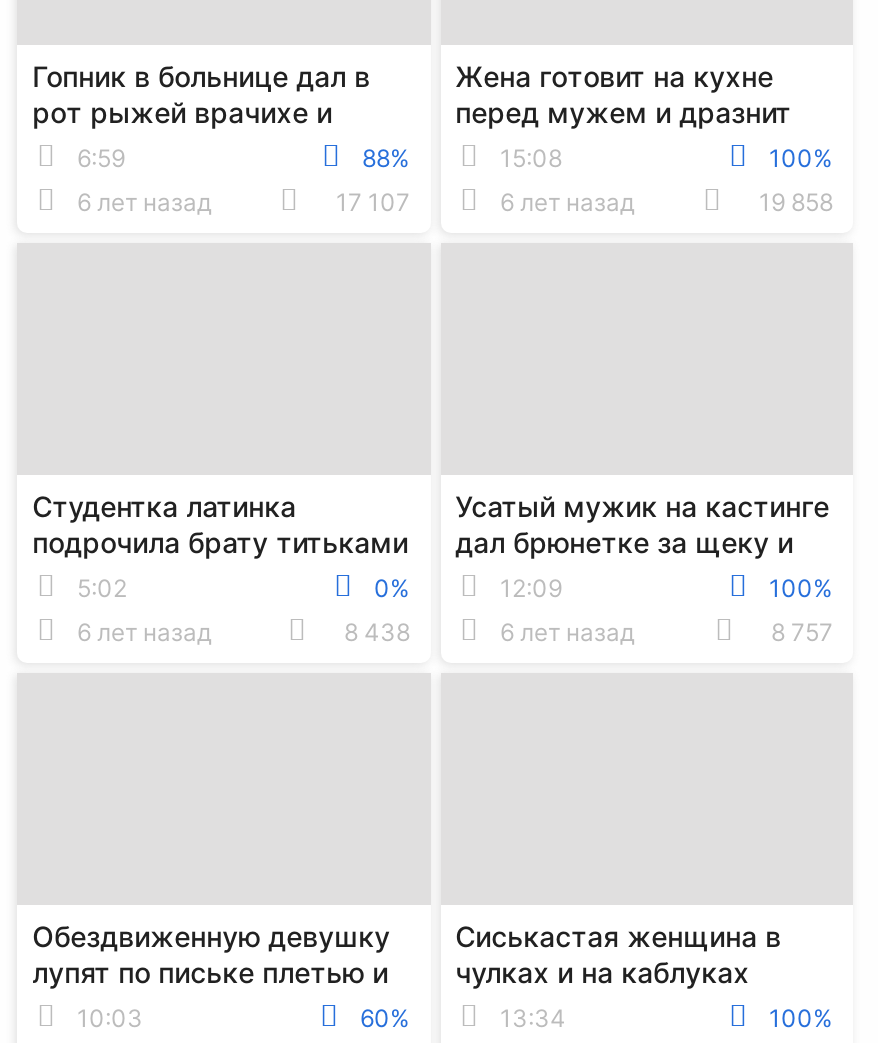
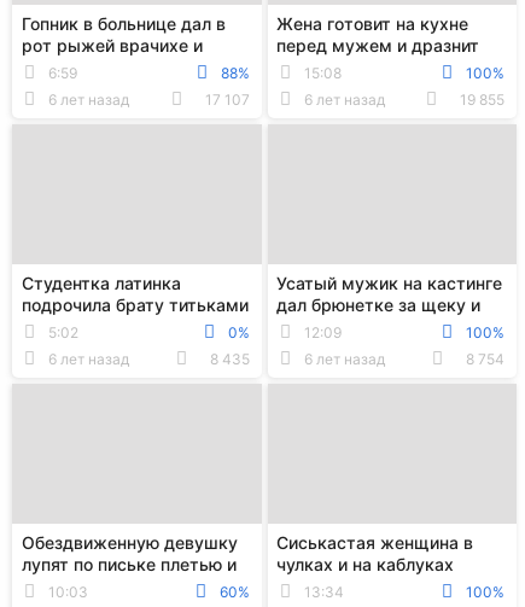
[759,186,833,216] 19 858 -> [460,90,504,108] 19 855
[344,616,410,646] 8 438 -> [209,350,249,368] 8 435
[771,616,833,646] 8 757 -> [466,350,504,368] 8 754

